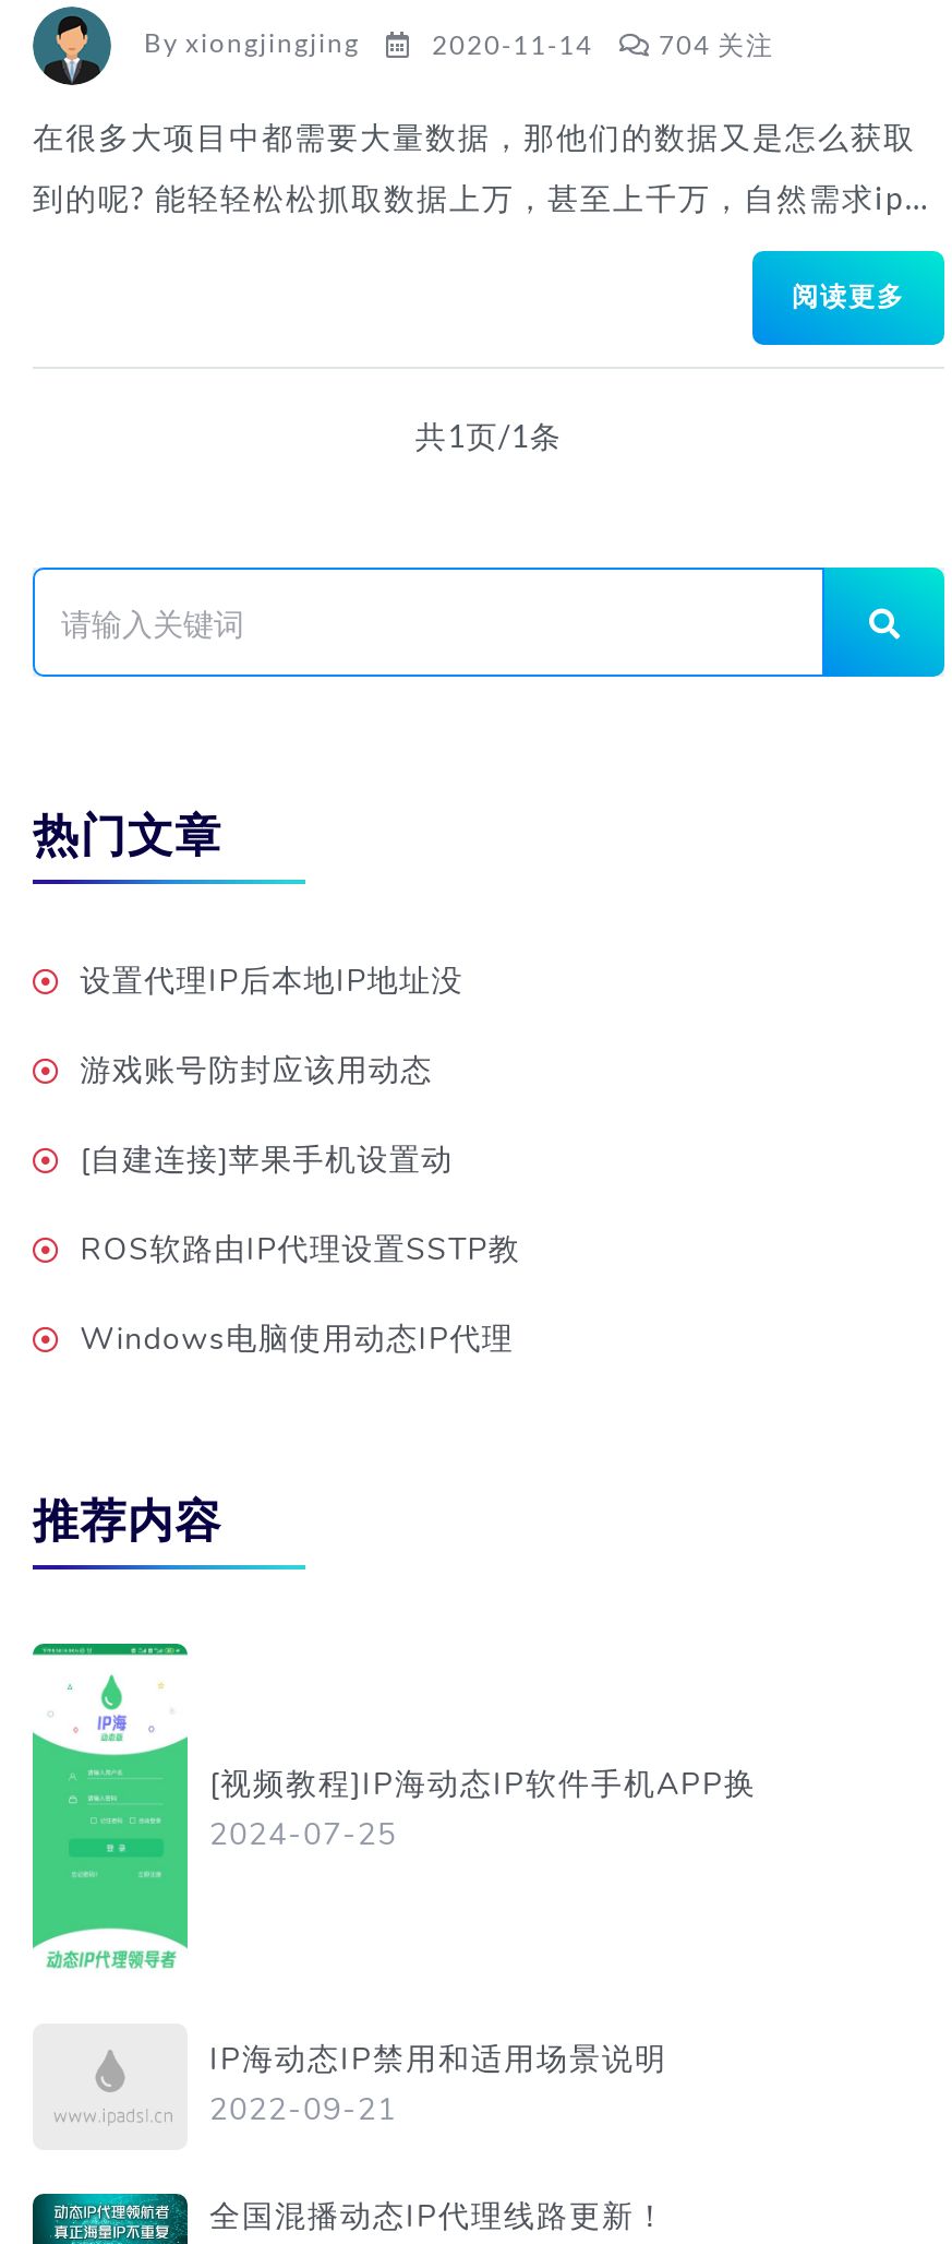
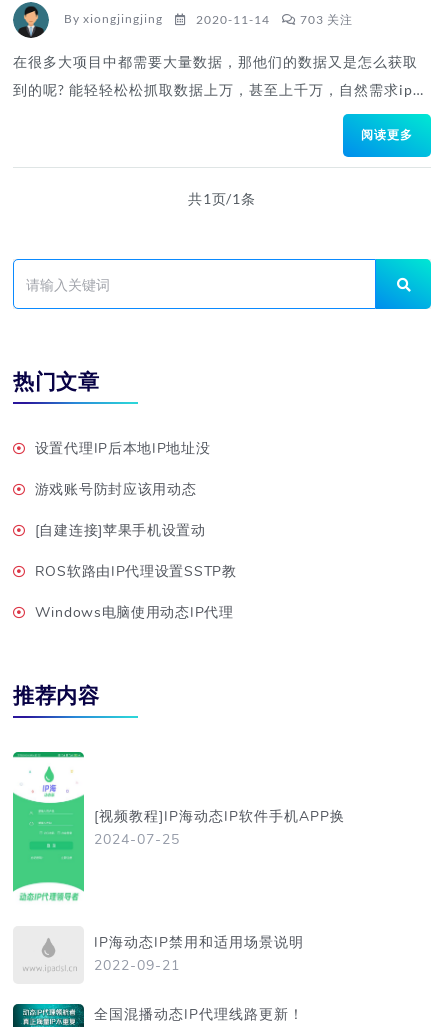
[144,26,774,61] By xiongjingjing 2020-11-14 704 关注 -> [64,11,353,27] By xiongjingjing 2020-11-14 703 关注

